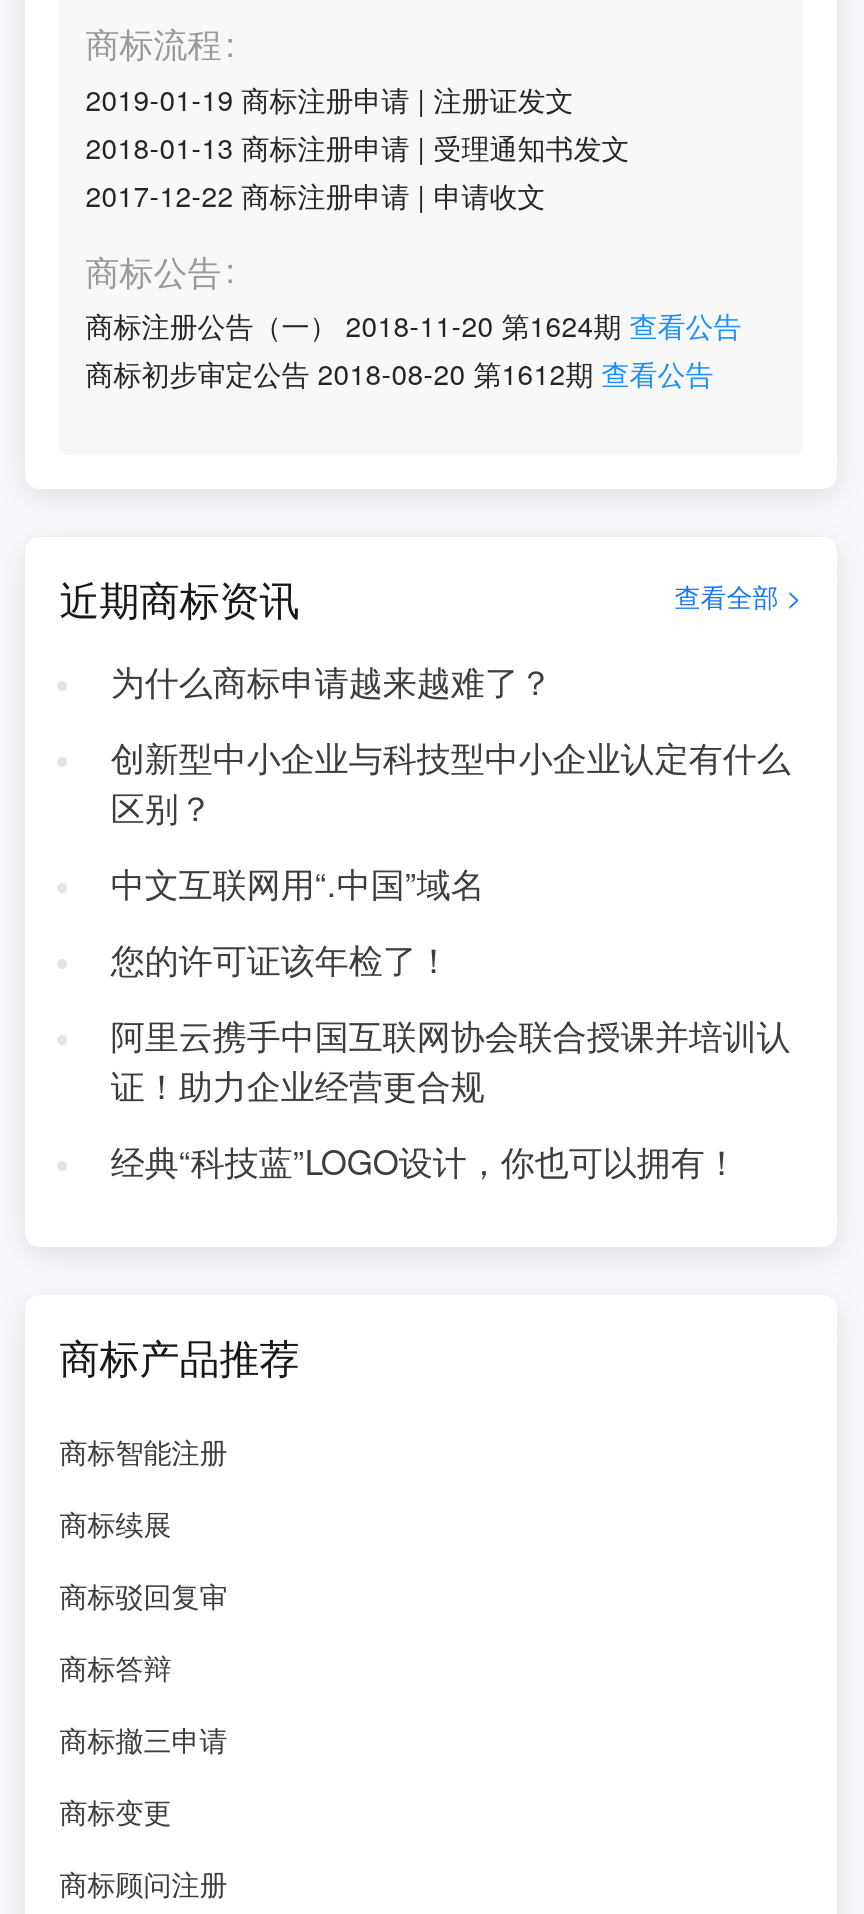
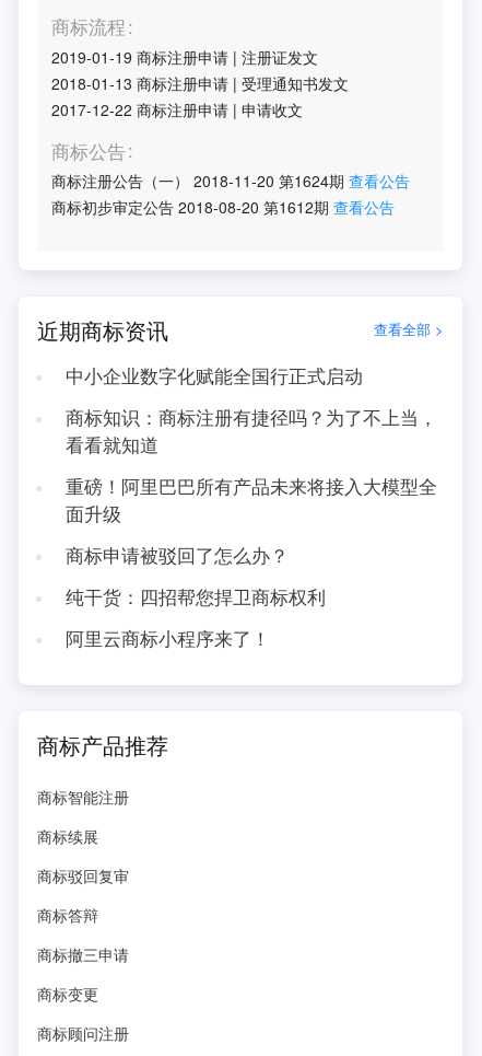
[111,657,553,705] 为什么商标申请越来越难了？ -> [65,362,363,388] 中小企业数字化赋能全国行正式启动
[111,733,791,831] 创新型中小企业与科技型中小企业认定有什么 | 区别？ -> [65,404,437,457] 商标知识：商标注册有捷径吗？为了不上当， | 看看就知道
[111,859,485,907] 中文互联网用“.中国”域名 -> [65,473,437,526] 重磅！阿里巴巴所有产品未来将接入大模型全 | 面升级
[111,935,451,983] 您的许可证该年检了！ -> [65,542,288,568] 商标申请被驳回了怎么办？
[111,1011,791,1109] 阿里云携手中国互联网协会联合授课并培训认 | 证！助力企业经营更合规 -> [65,583,325,609] 纯干货：四招帮您捍卫商标权利
[111,1137,739,1185] 经典“科技蓝”LOGO设计，你也可以拥有！ -> [65,625,270,651] 阿里云商标小程序来了！

